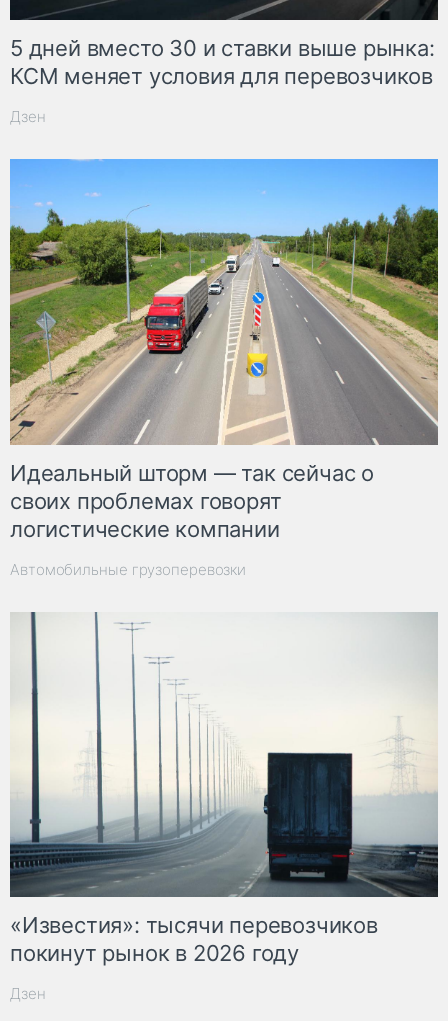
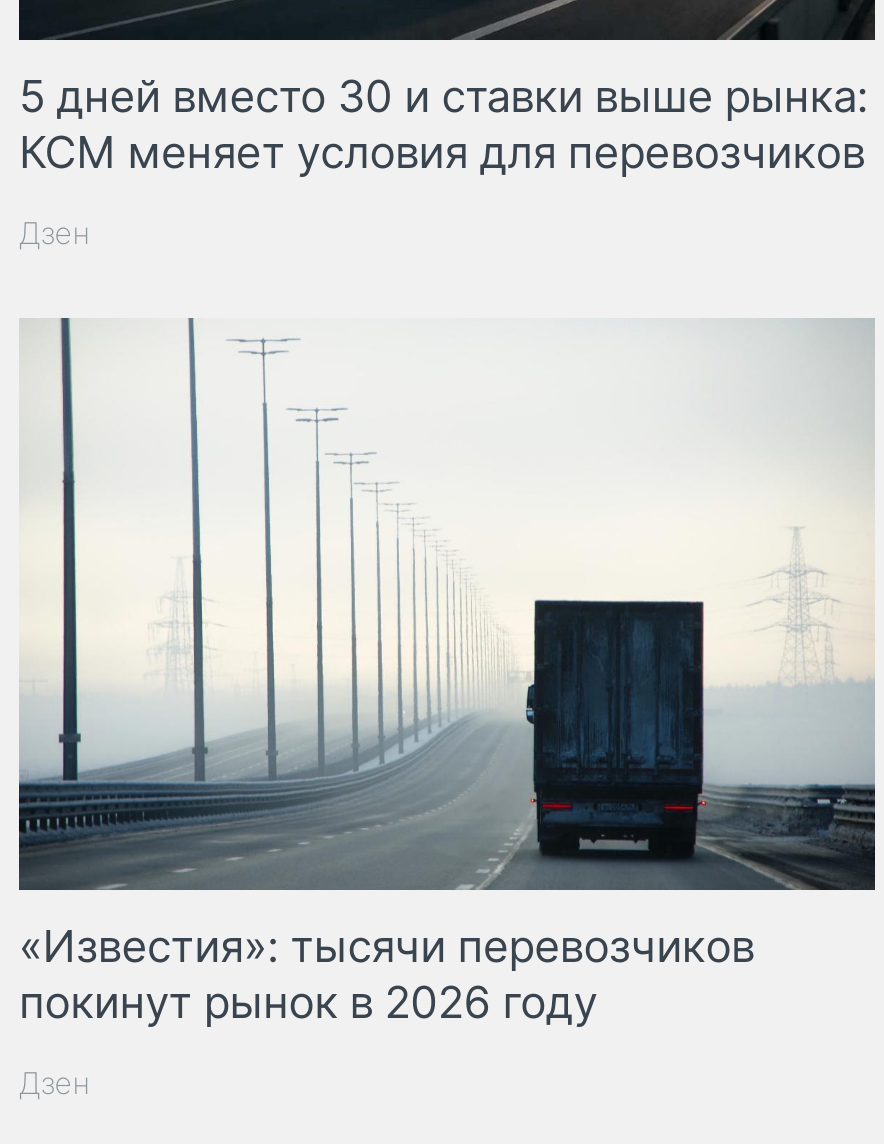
[9,158,439,579] [image] | Идеальный шторм — так сейчас о | своих проблемах говорят | логистические компании | Автомобильные грузоперевозки -> none

